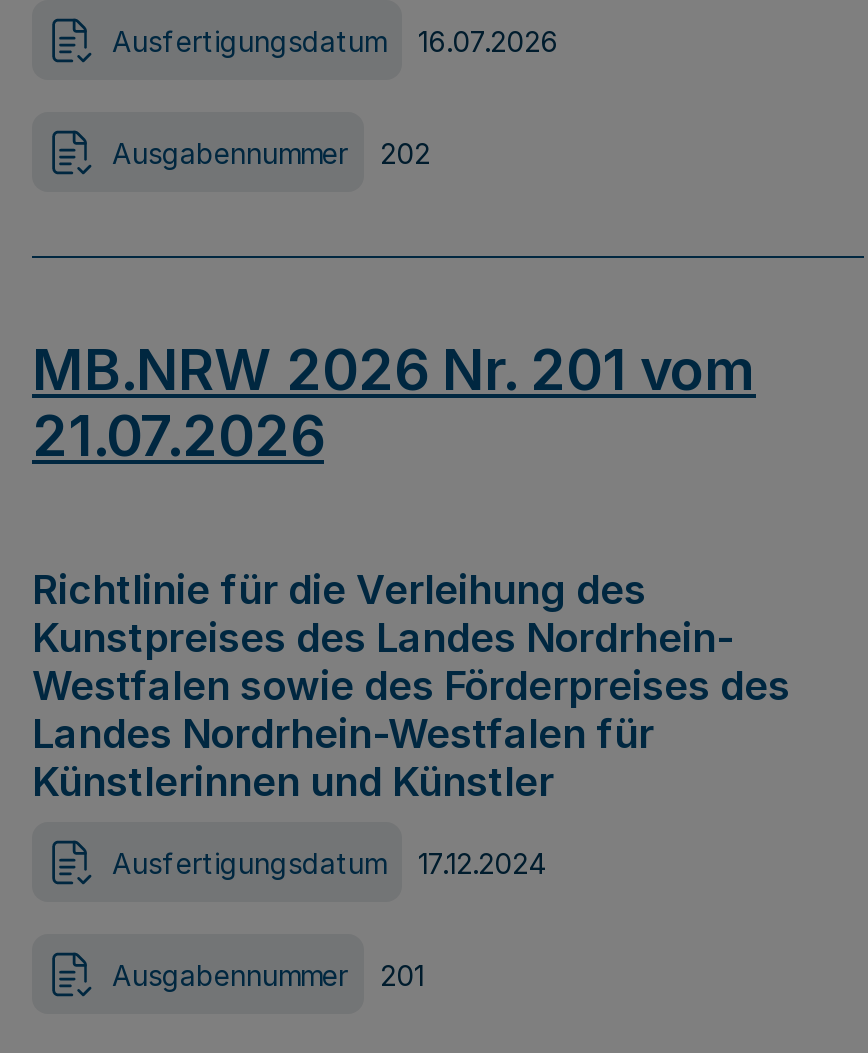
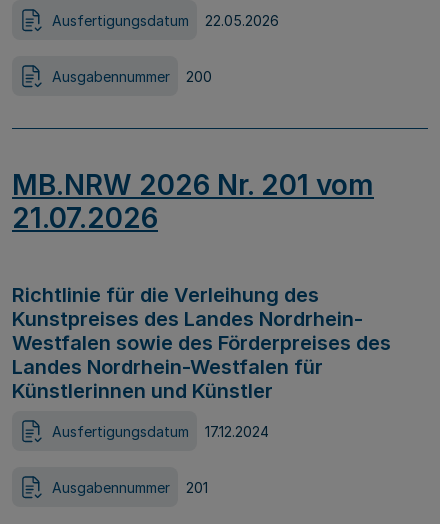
[112,23,558,57] Ausfertigungsdatum 16.07.2026 -> [52,11,279,28] Ausfertigungsdatum 22.05.2026
[112,135,430,169] Ausgabennummer 202 -> [52,67,212,84] Ausgabennummer 200

